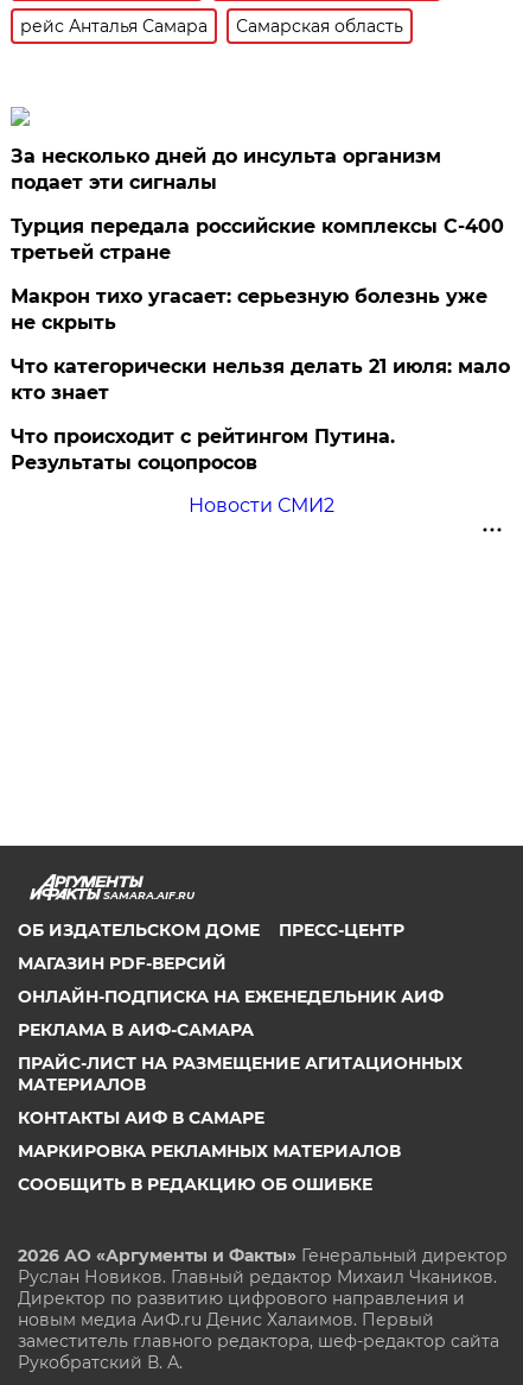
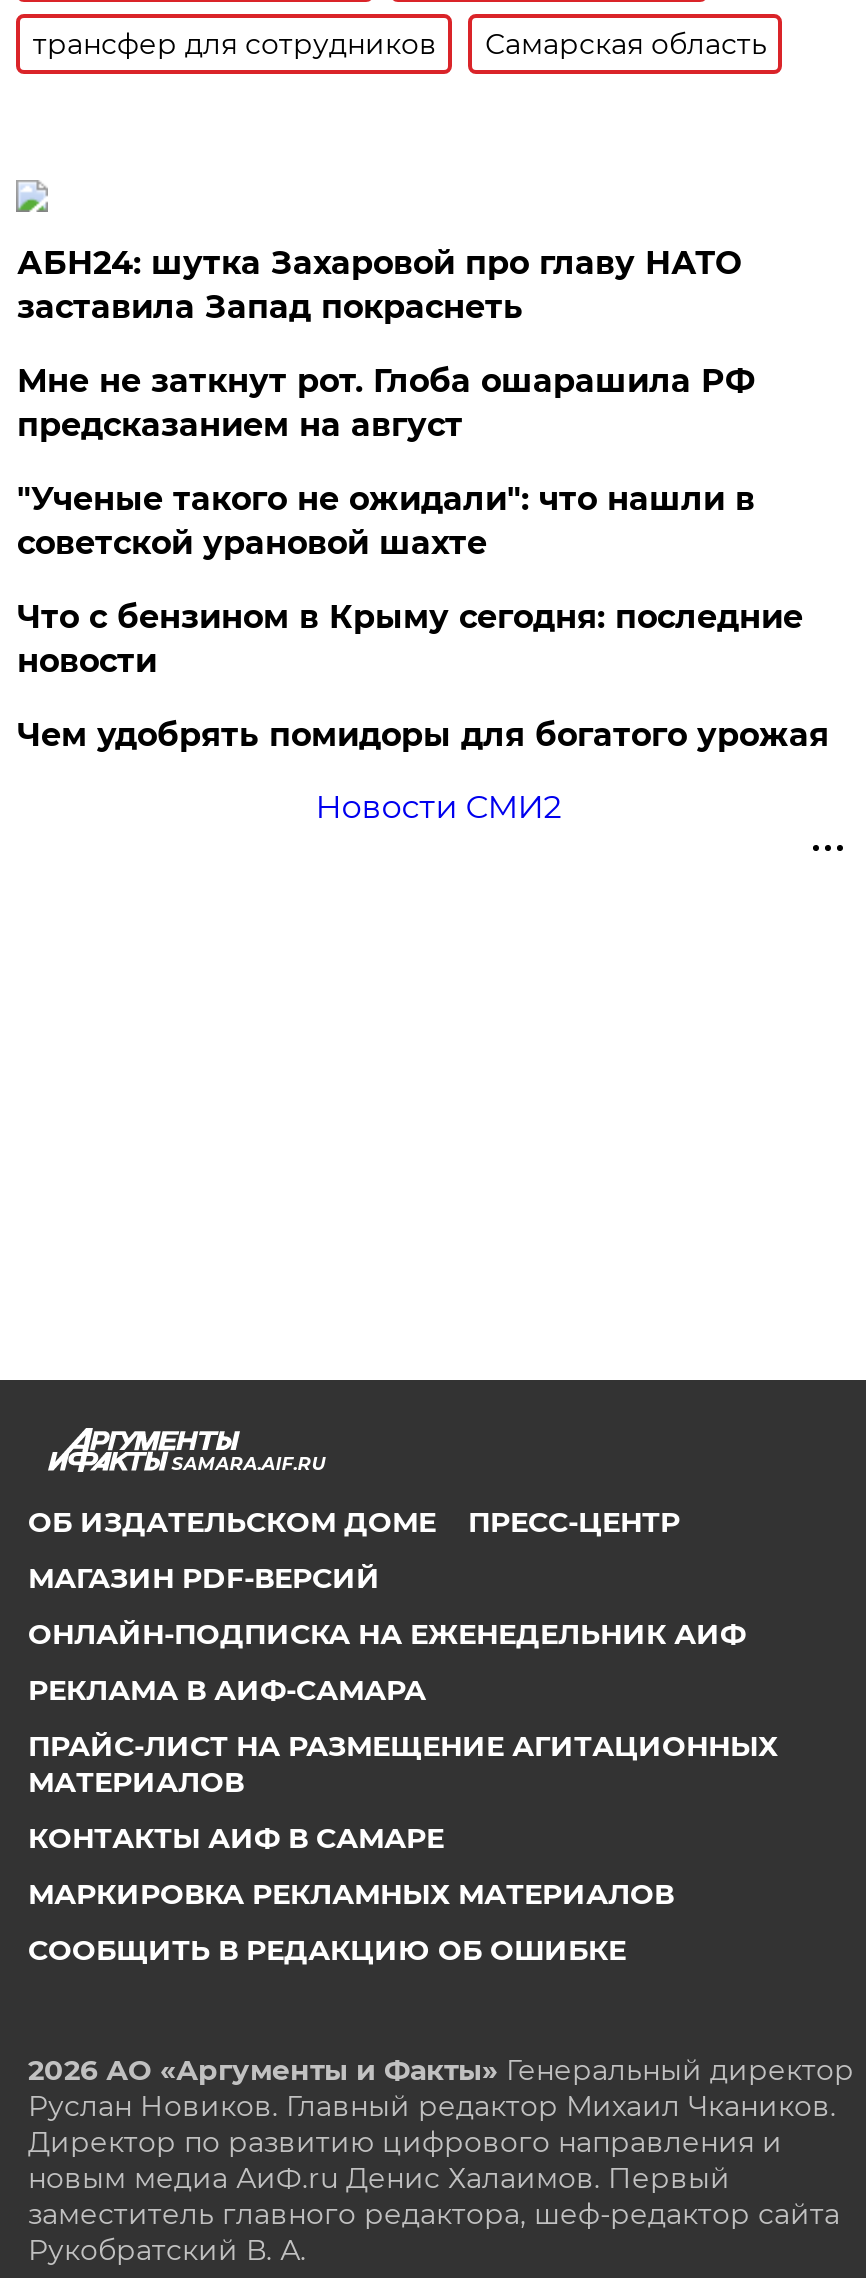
[21,15,208,37] рейс Анталья Самара -> [33,26,437,62] трансфер для сотрудников
[11,145,442,193] За несколько дней до инсульта организм | подает эти сигналы -> [17,244,741,326] АБН24: шутка Захаровой про главу НАТО | заставила Запад покраснеть
[11,215,504,264] Турция передала российские комплексы С-400 | третьей стране -> [17,362,755,444] Мне не заткнут рот. Глоба ошарашила РФ | предсказанием на август
[11,285,488,334] Макрон тихо угасает: серьезную болезнь уже | не скрыть -> [17,480,755,562] "Ученые такого не ожидали": что нашли в | советской урановой шахте
[11,355,510,404] Что категорически нельзя делать 21 июля: мало | кто знает -> [17,598,803,680] Что с бензином в Крыму сегодня: последние | новости
[11,425,395,474] Что происходит с рейтингом Путина. | Результаты соцопросов -> [17,716,829,754] Чем удобрять помидоры для богатого урожая

